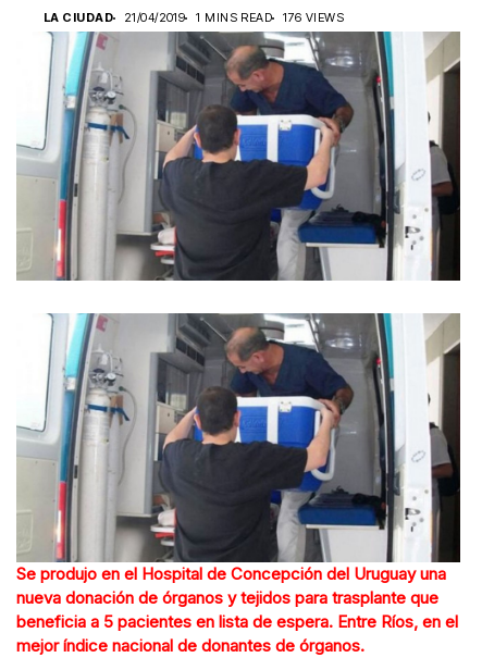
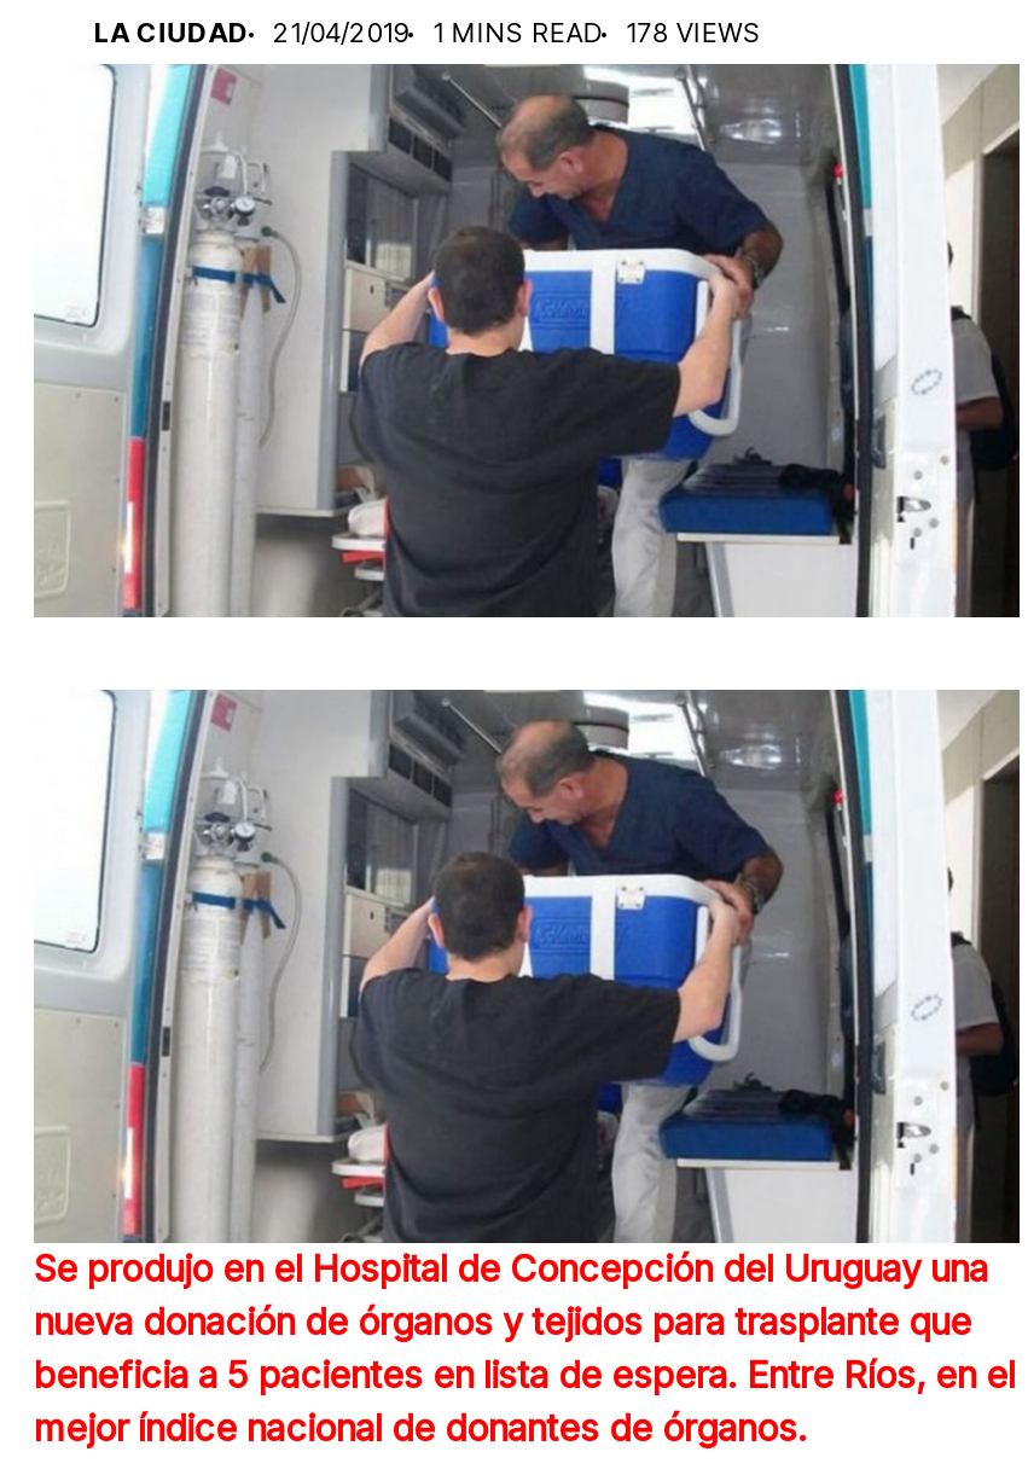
[44,10,344,25] LA CIUDAD 21/04/2019 1 MINS READ 176 VIEWS -> [94,16,762,50] LA CIUDAD 21/04/2019 1 MINS READ 178 VIEWS

